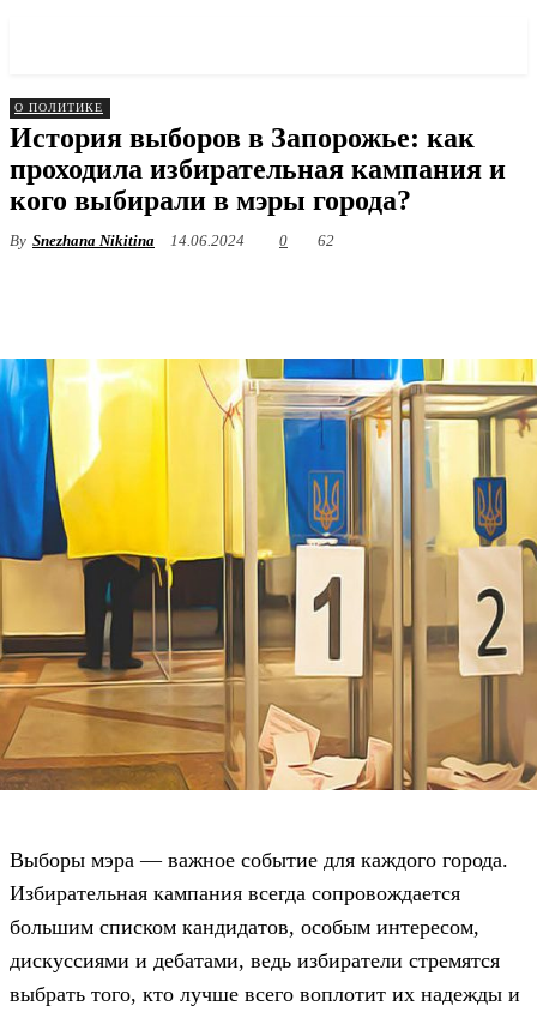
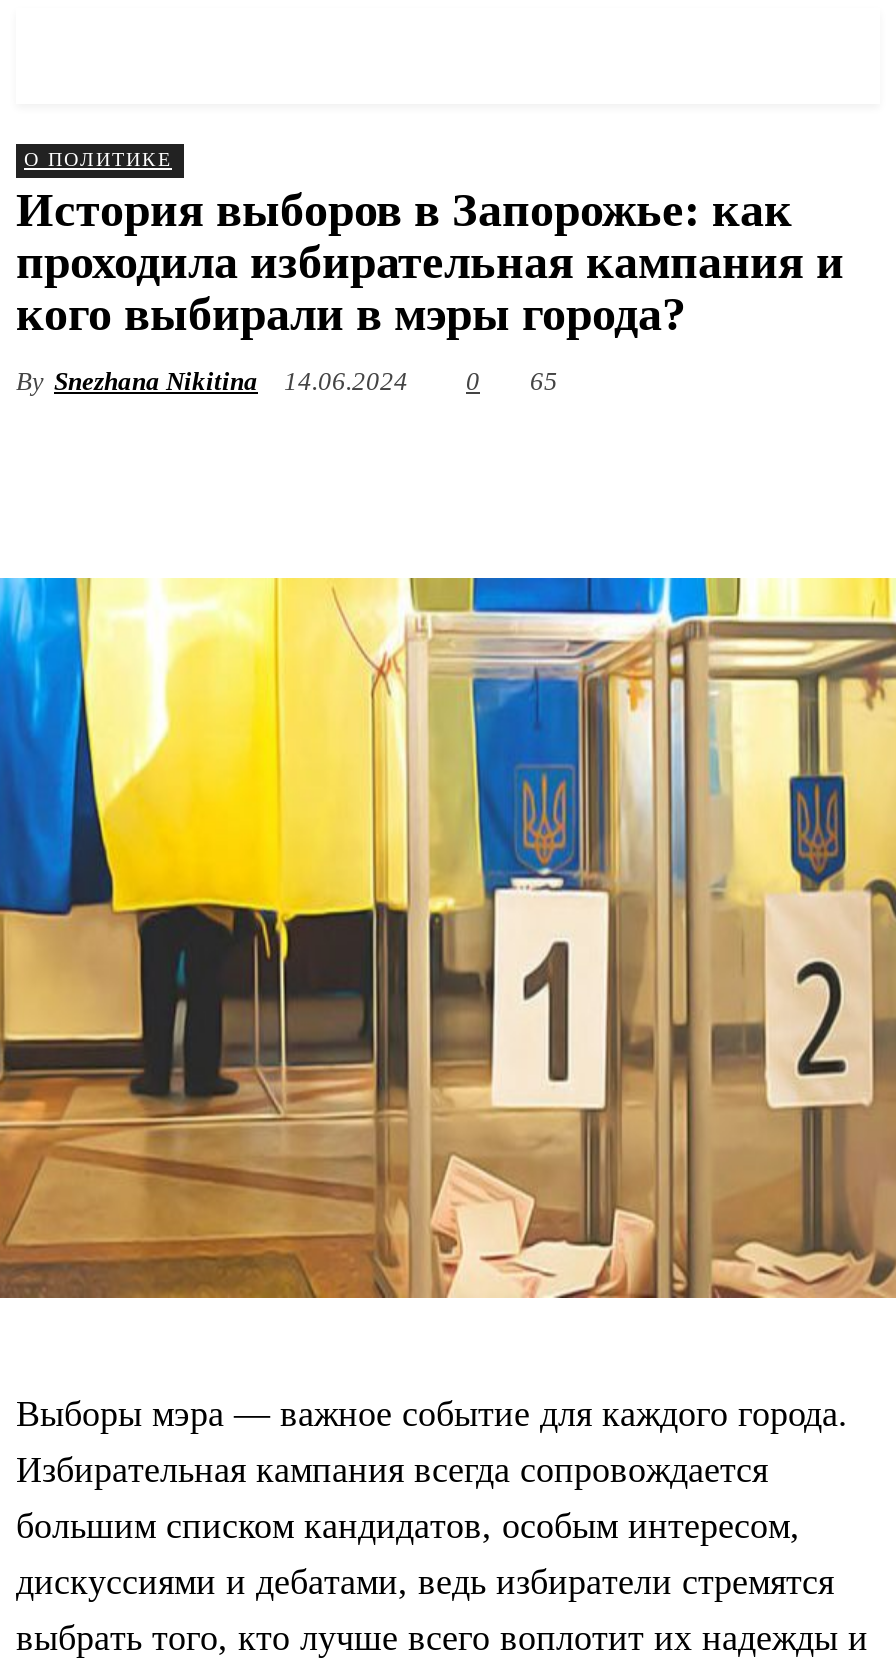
[10,231,334,249] By Snezhana Nikitina 14.06.2024 0 62 -> [16,366,558,396] By Snezhana Nikitina 14.06.2024 0 65

